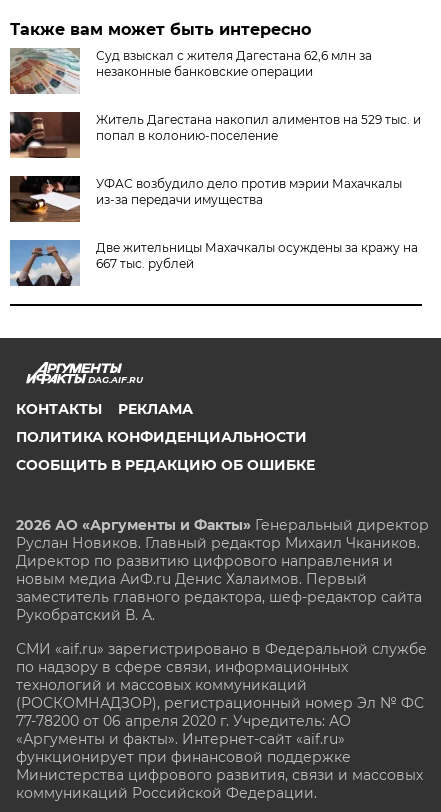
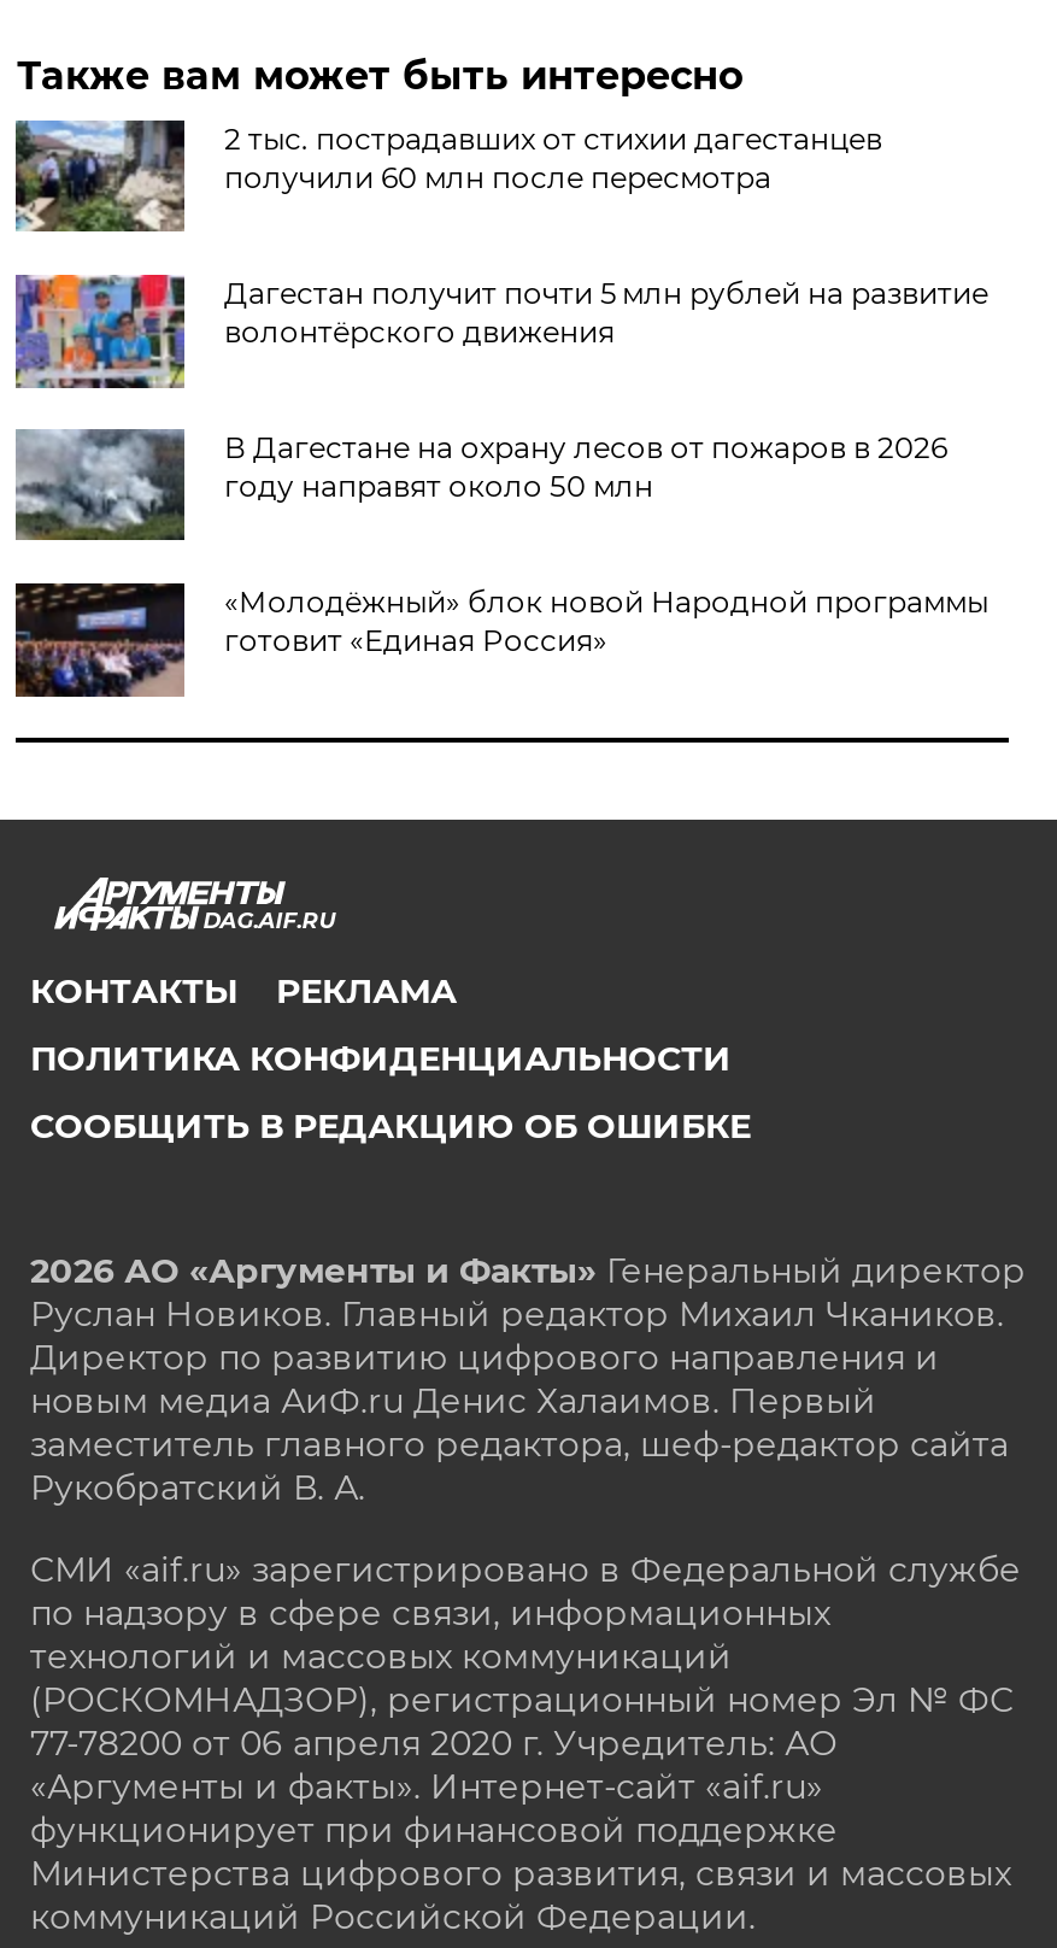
[9,47,372,94] [image] | Суд взыскал с жителя Дагестана 62,6 млн за | незаконные банковские операции -> [13,118,882,234] [image] | 2 тыс. пострадавших от стихии дагестанцев | получили 60 млн после пересмотра
[9,111,421,159] [image] | Житель Дагестана накопил алиментов на 529 тыс. и | попал в колонию-поселение -> [13,272,988,391] [image] | Дагестан получит почти 5 млн рублей на развитие | волонтёрского движения
[10,175,402,223] [image] | УФАС возбудило дело против мэрии Махачкалы | из-за передачи имущества -> [16,427,947,542] [image] | В Дагестане на охрану лесов от пожаров в 2026 | году направят около 50 млн
[9,239,418,287] [image] | Две жительницы Махачкалы осуждены за кражу на | 667 тыс. рублей -> [13,581,988,699] [image] | «Молодёжный» блок новой Народной программы | готовит «Единая Россия»

